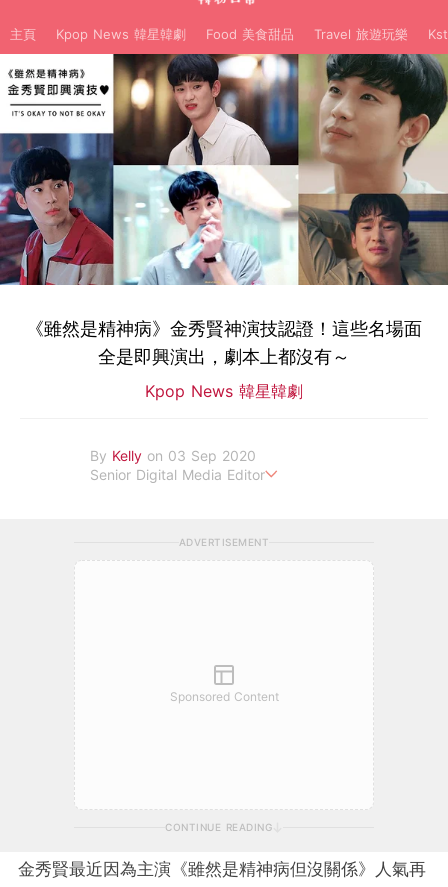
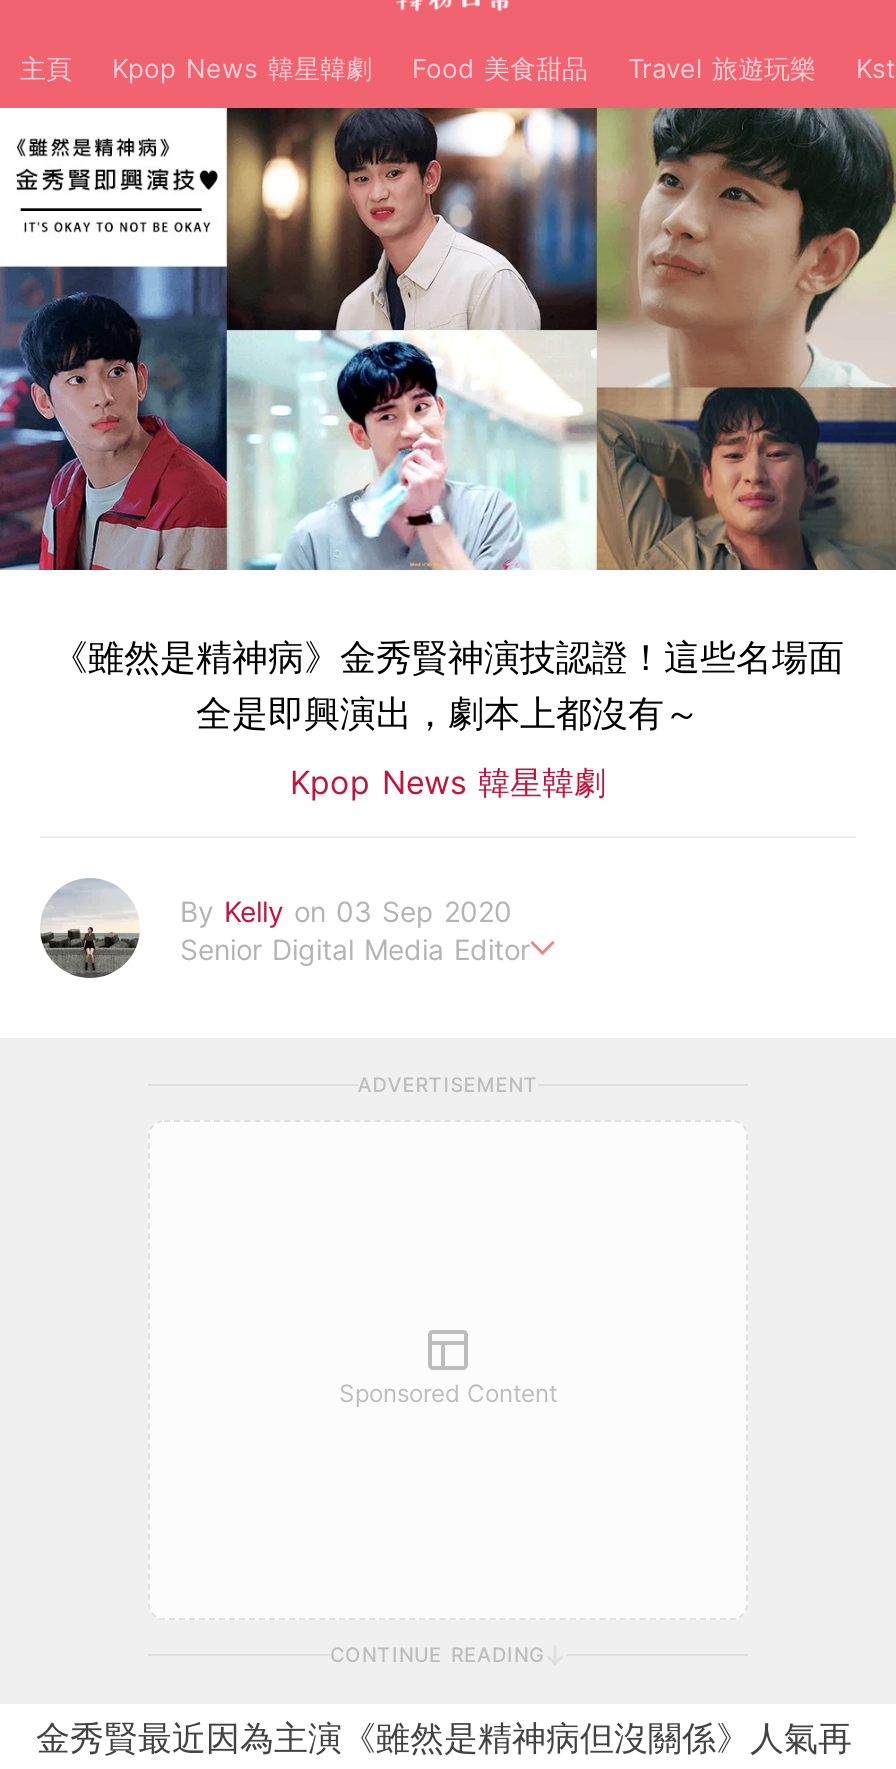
none -> [38,878,140,980] [image]

